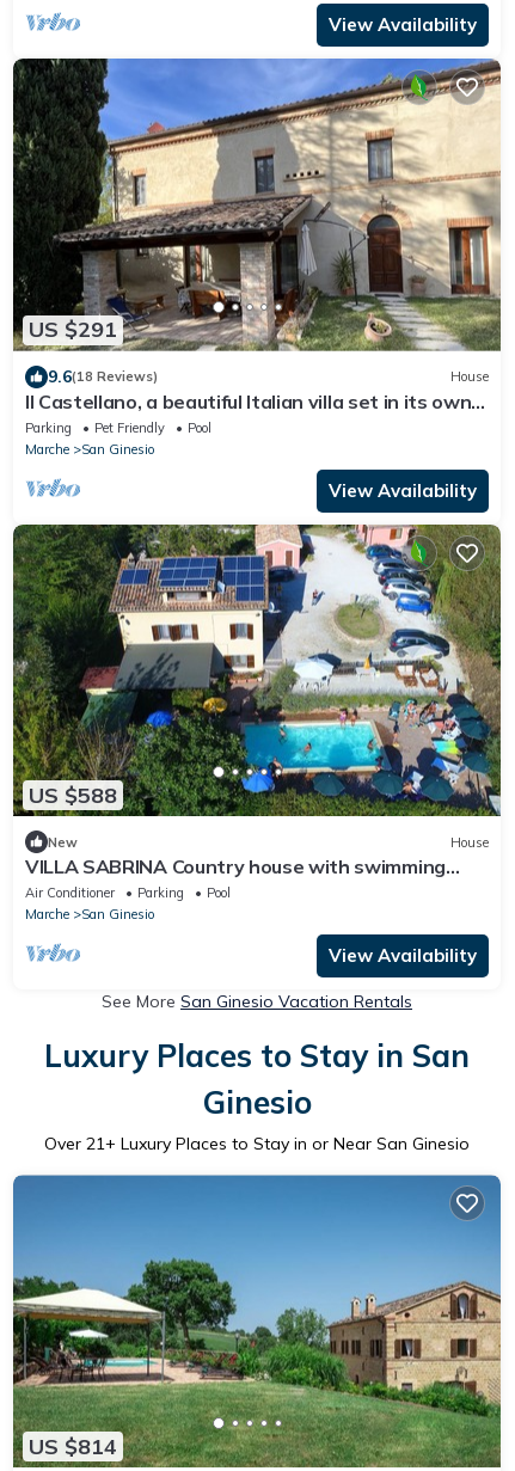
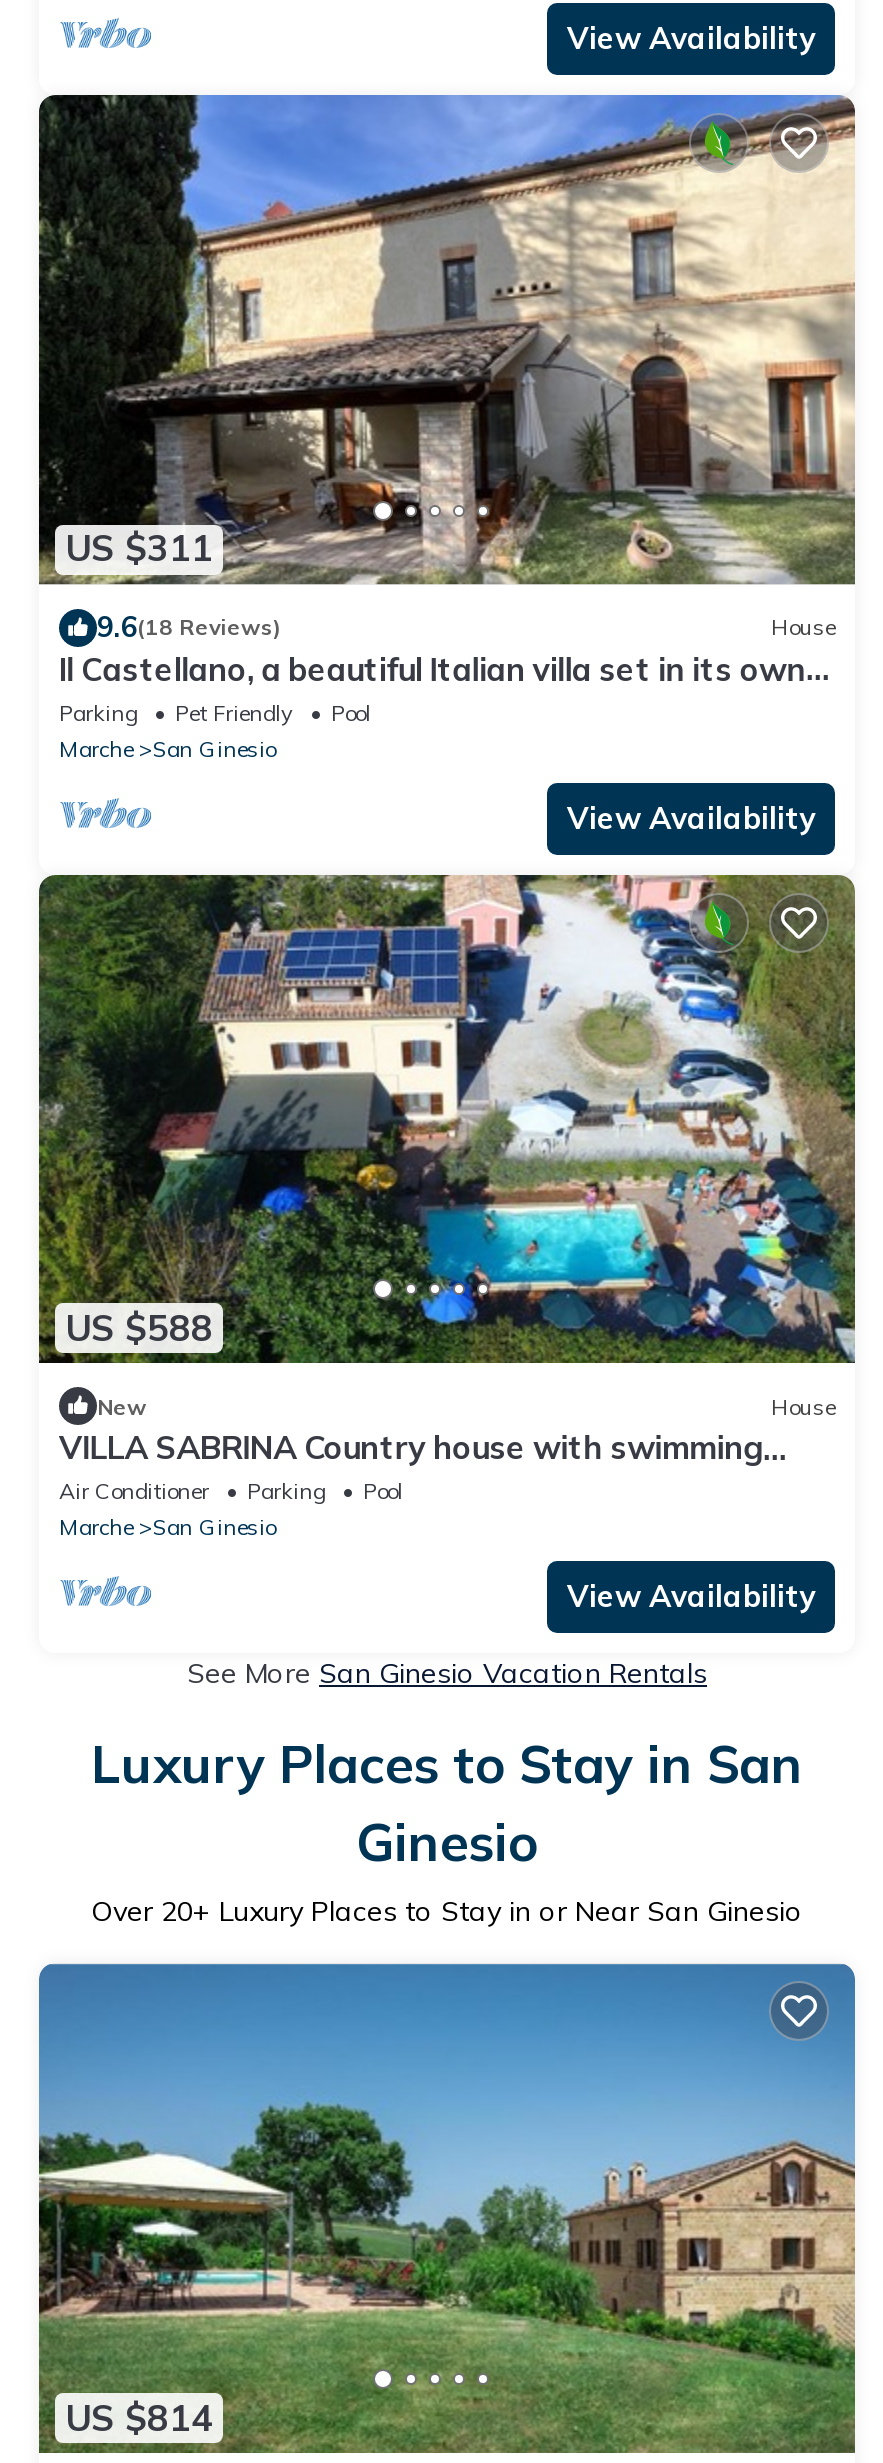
[29,316,117,343] US $291 -> [65,525,213,571] US $311
[44,1133,470,1155] Over 21+ Luxury Places to Stay in or Near San Ginesio -> [91,1894,803,1930] Over 20+ Luxury Places to Stay in or Near San Ginesio

